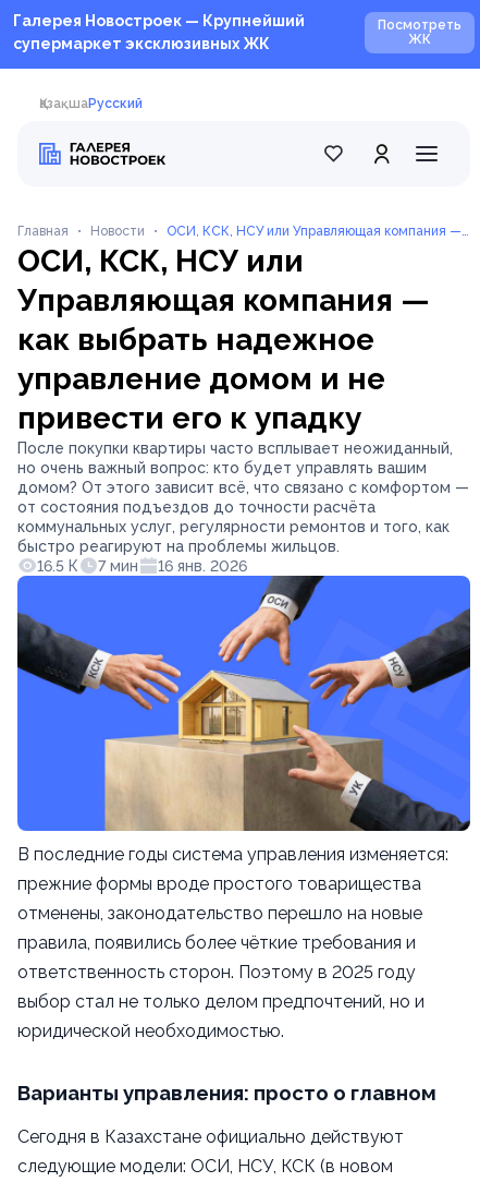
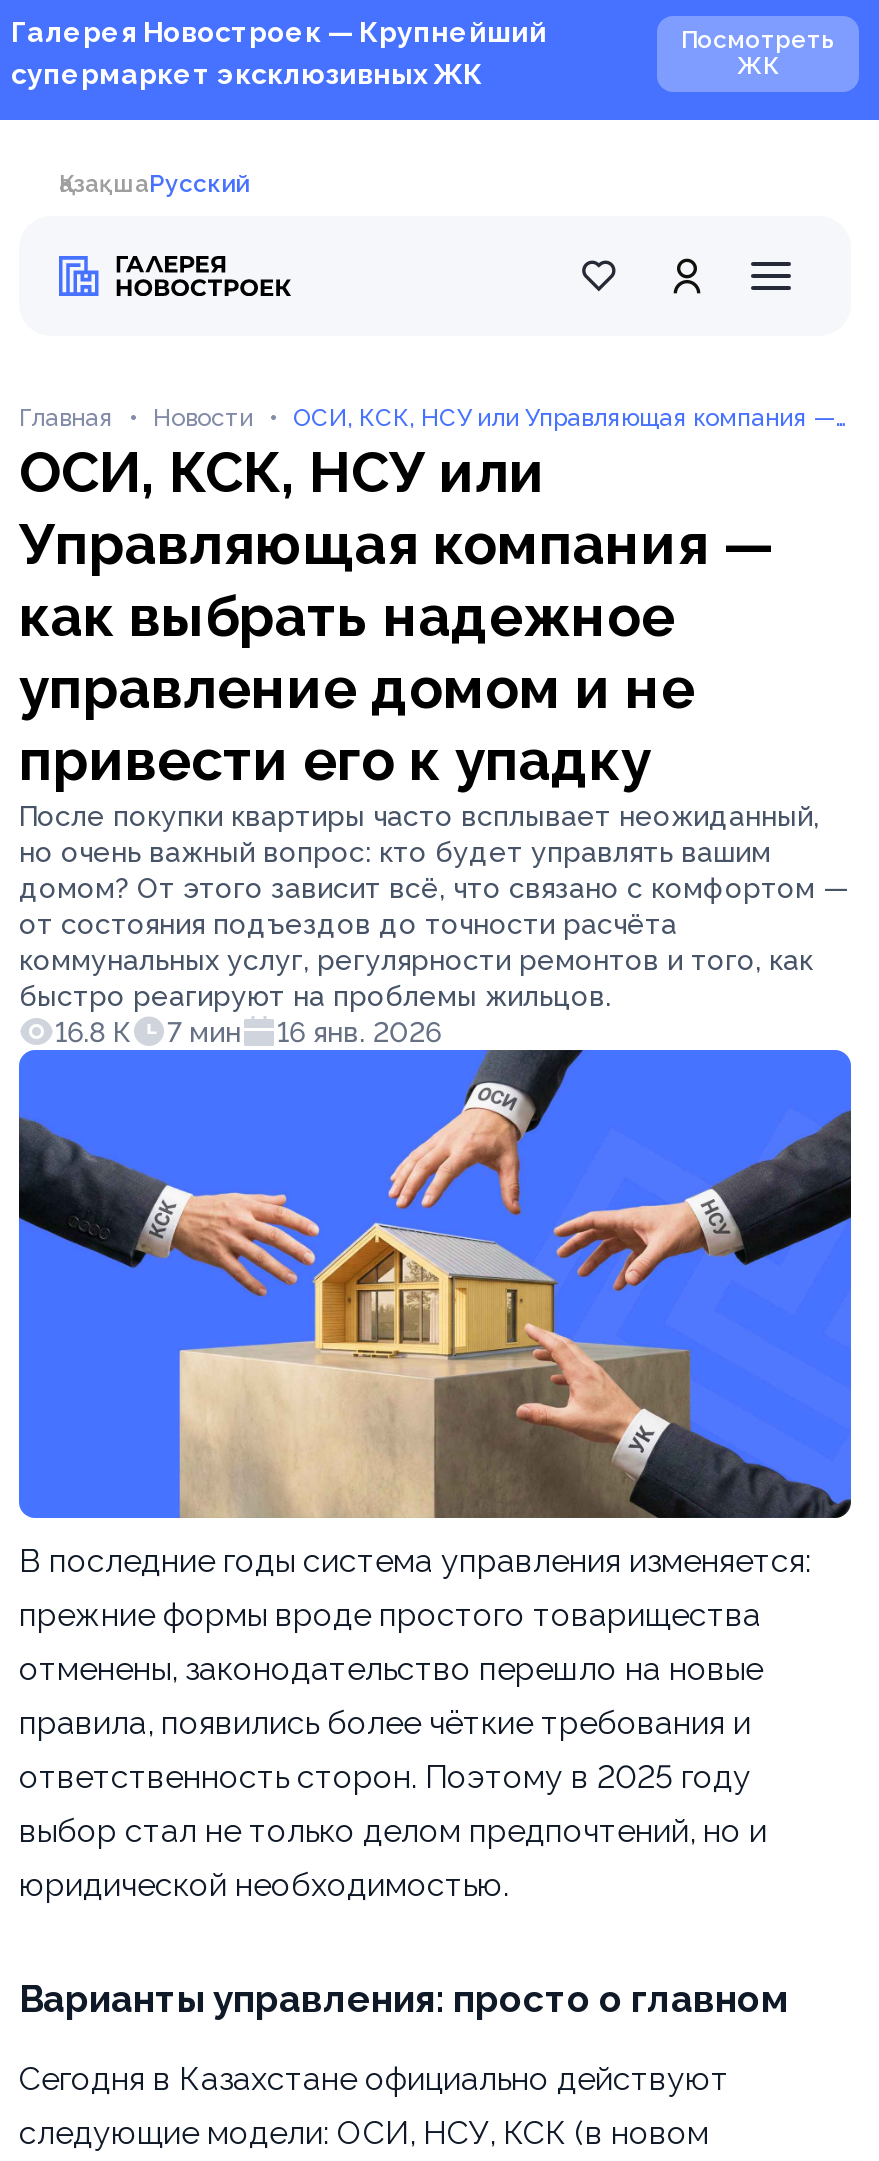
[37,557,247,575] 16.5 К 7 мин 16 янв. 2026 -> [55,1016,441,1048] 16.8 К 7 мин 16 янв. 2026

